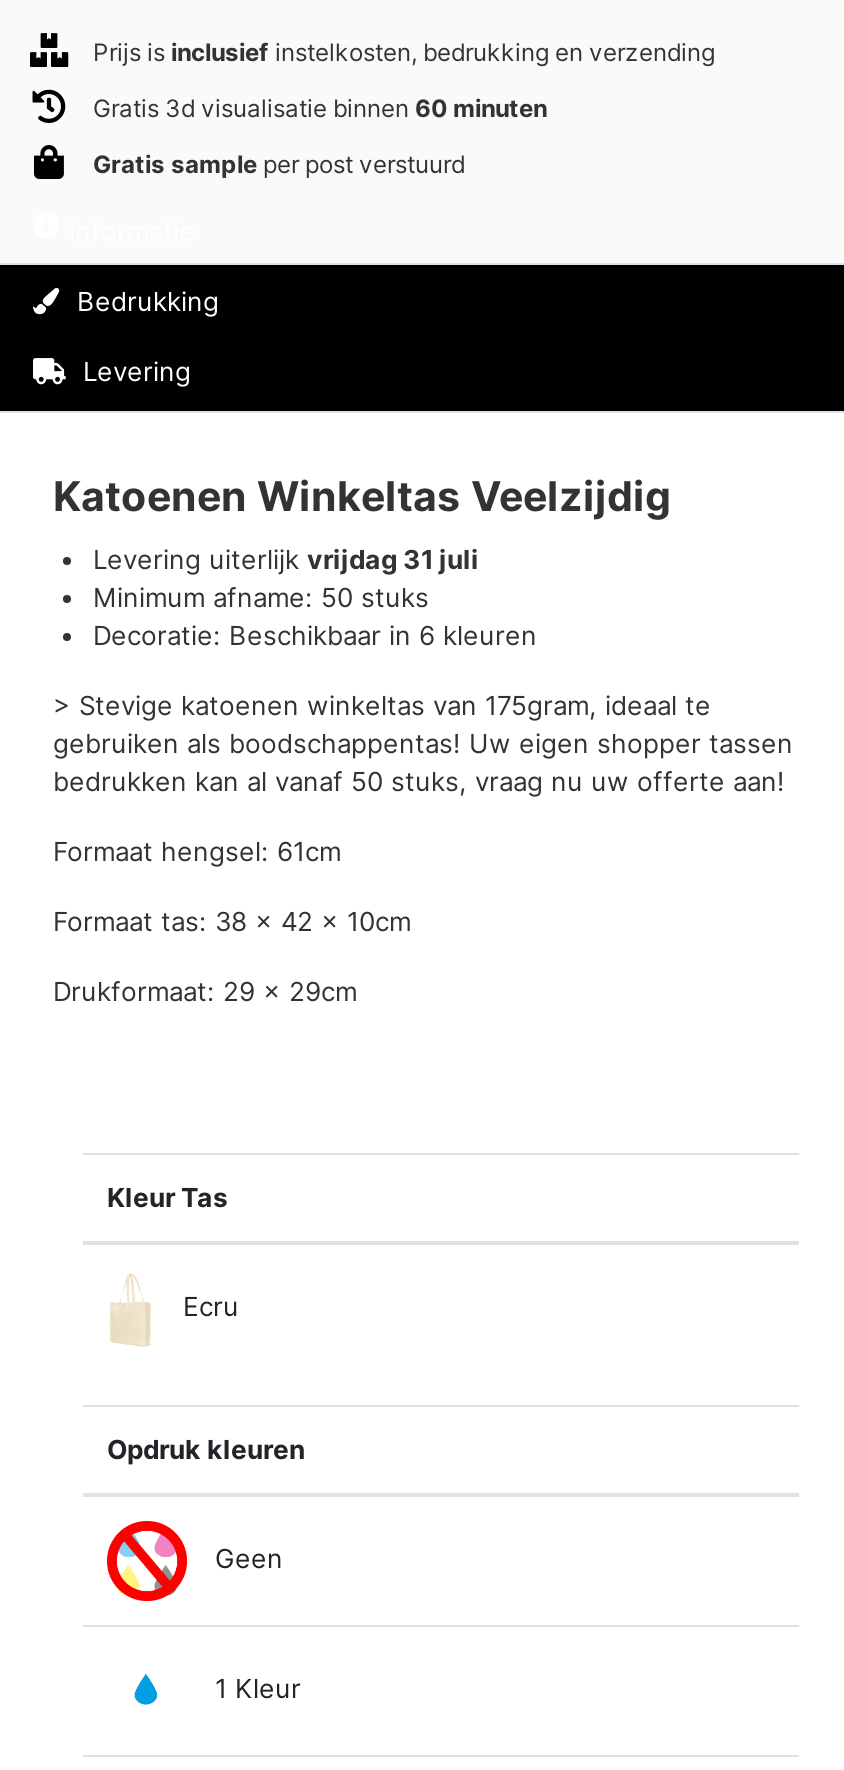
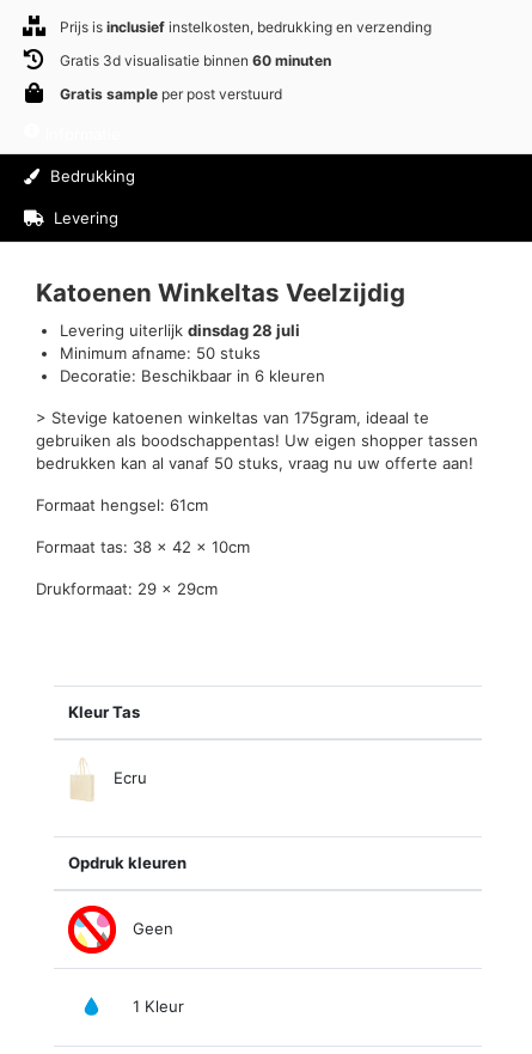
[93,542,479,574] Levering uiterlijk vrijdag 31 juli -> [60,320,300,339] Levering uiterlijk dinsdag 28 juli

